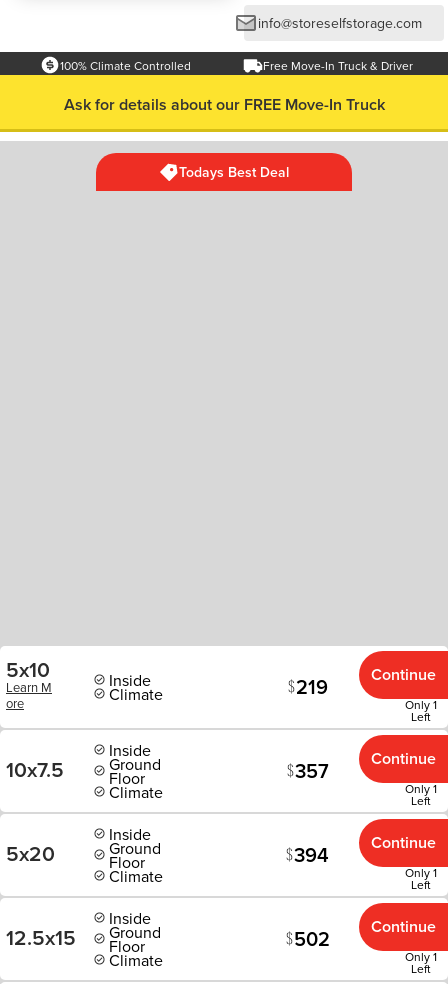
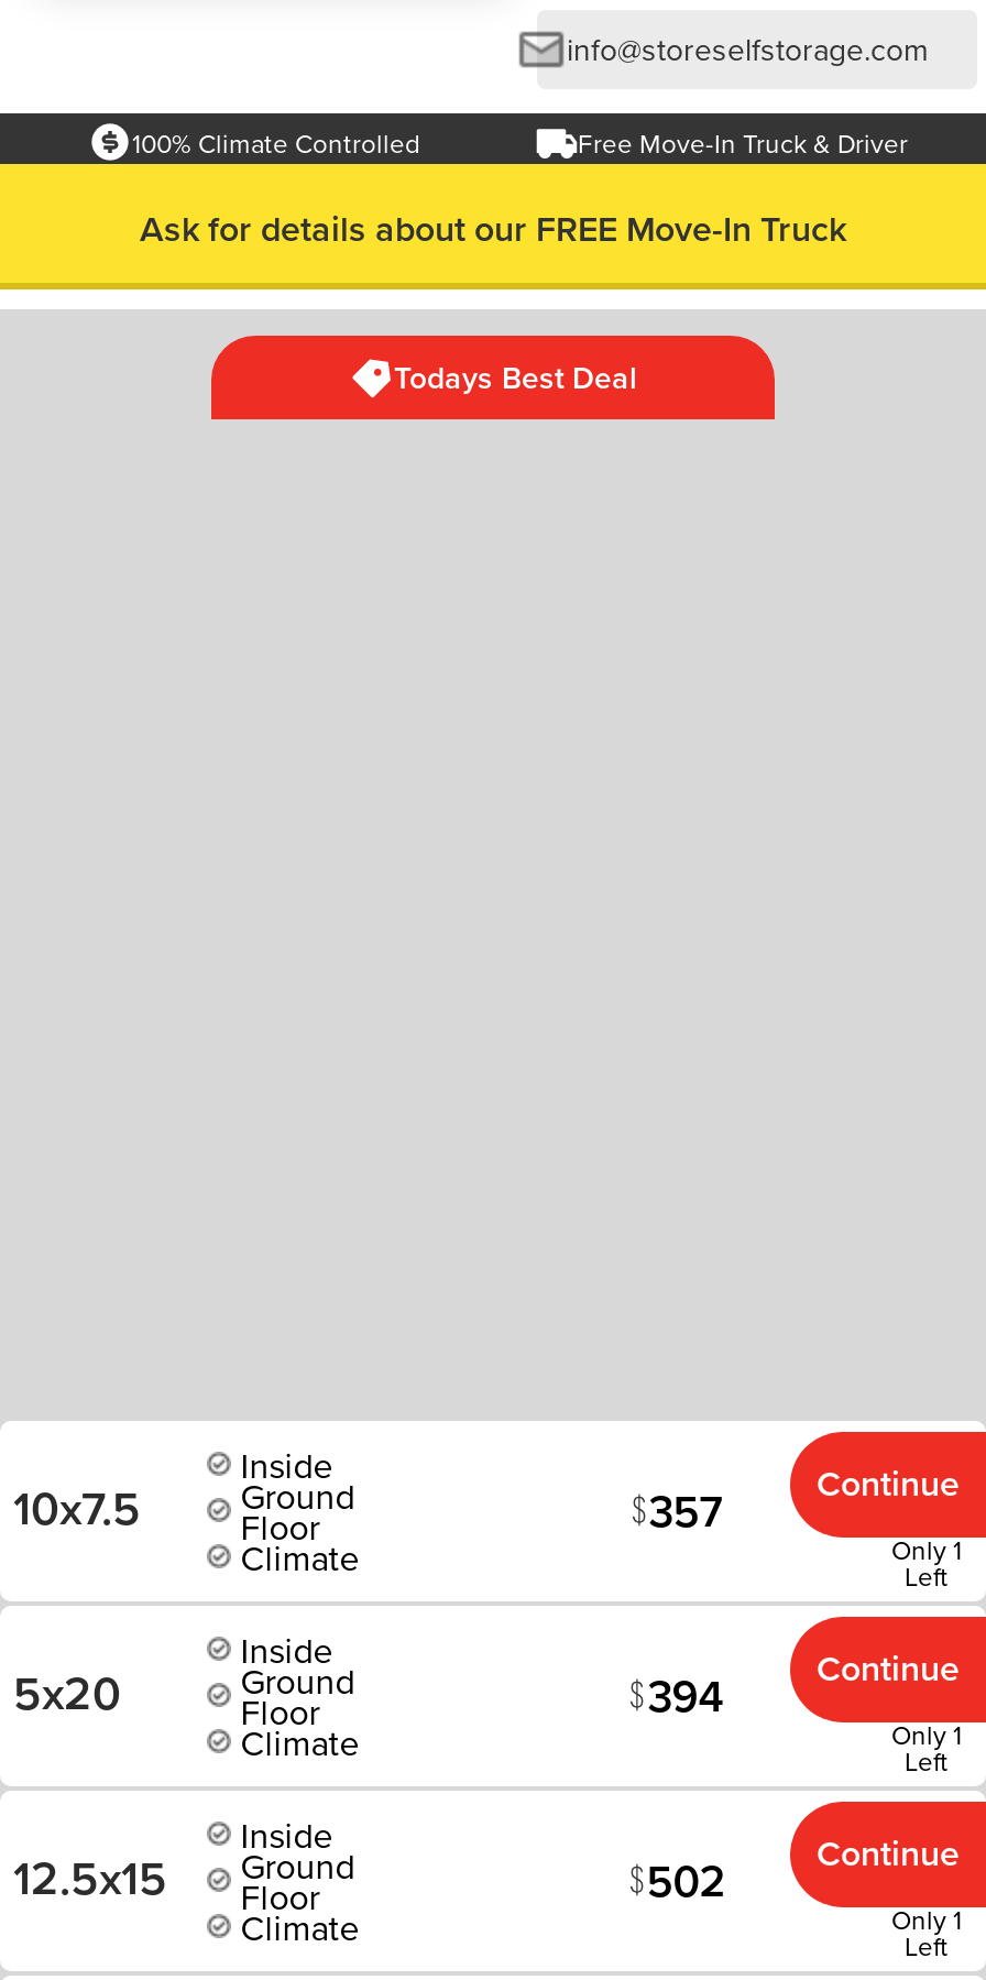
[6,653,52,711] 5x10 | Learn M | ore -> none
[109,663,437,725] Inside | Climate | 219 | Continue | Only 1 | Left -> none

